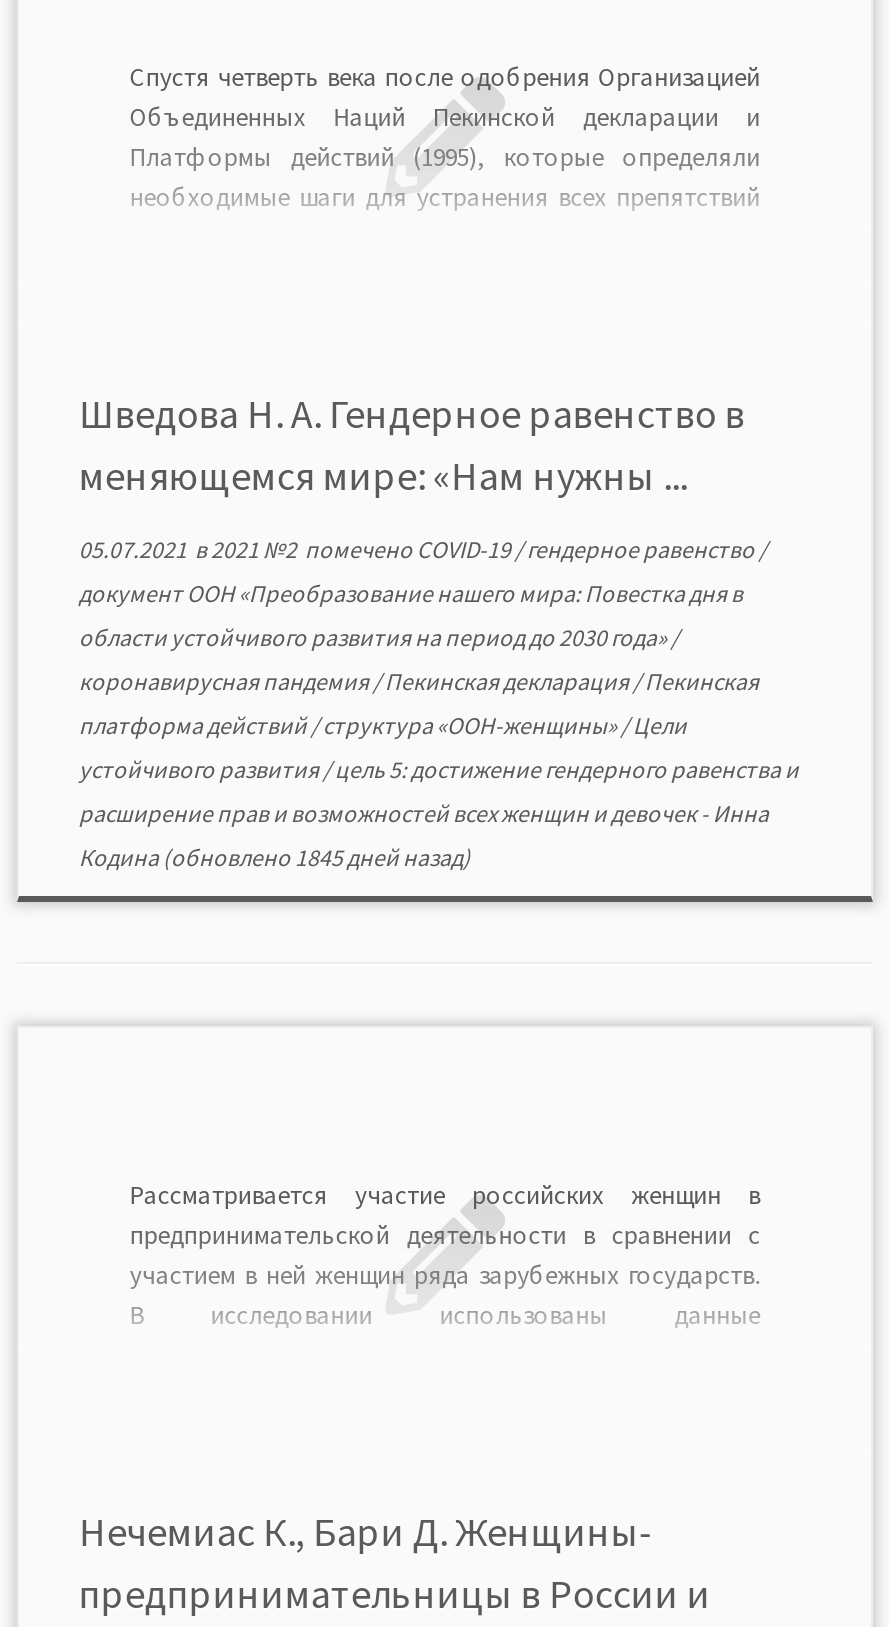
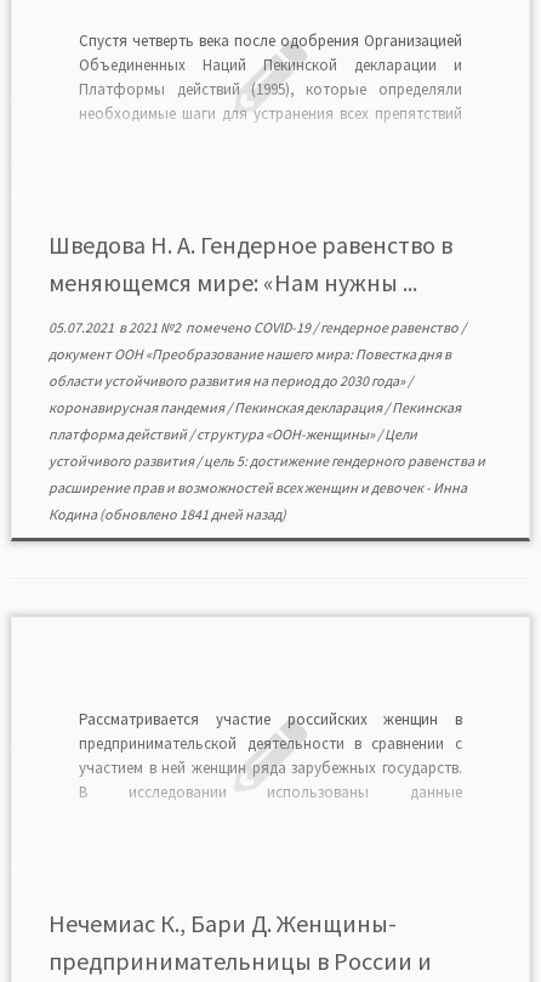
[79,842,471,872] Кодина (обновлено 1845 дней назад) -> [48,505,286,523] Кодина (обновлено 1841 дней назад)

